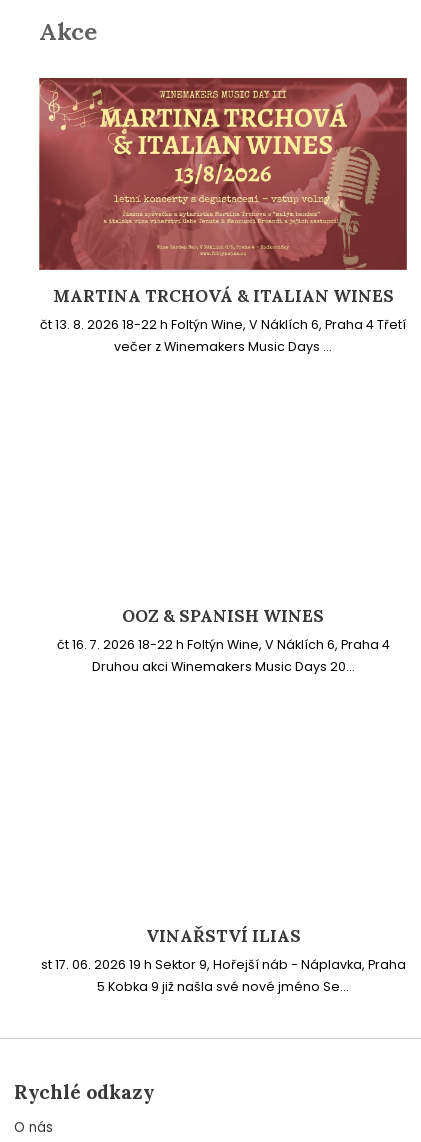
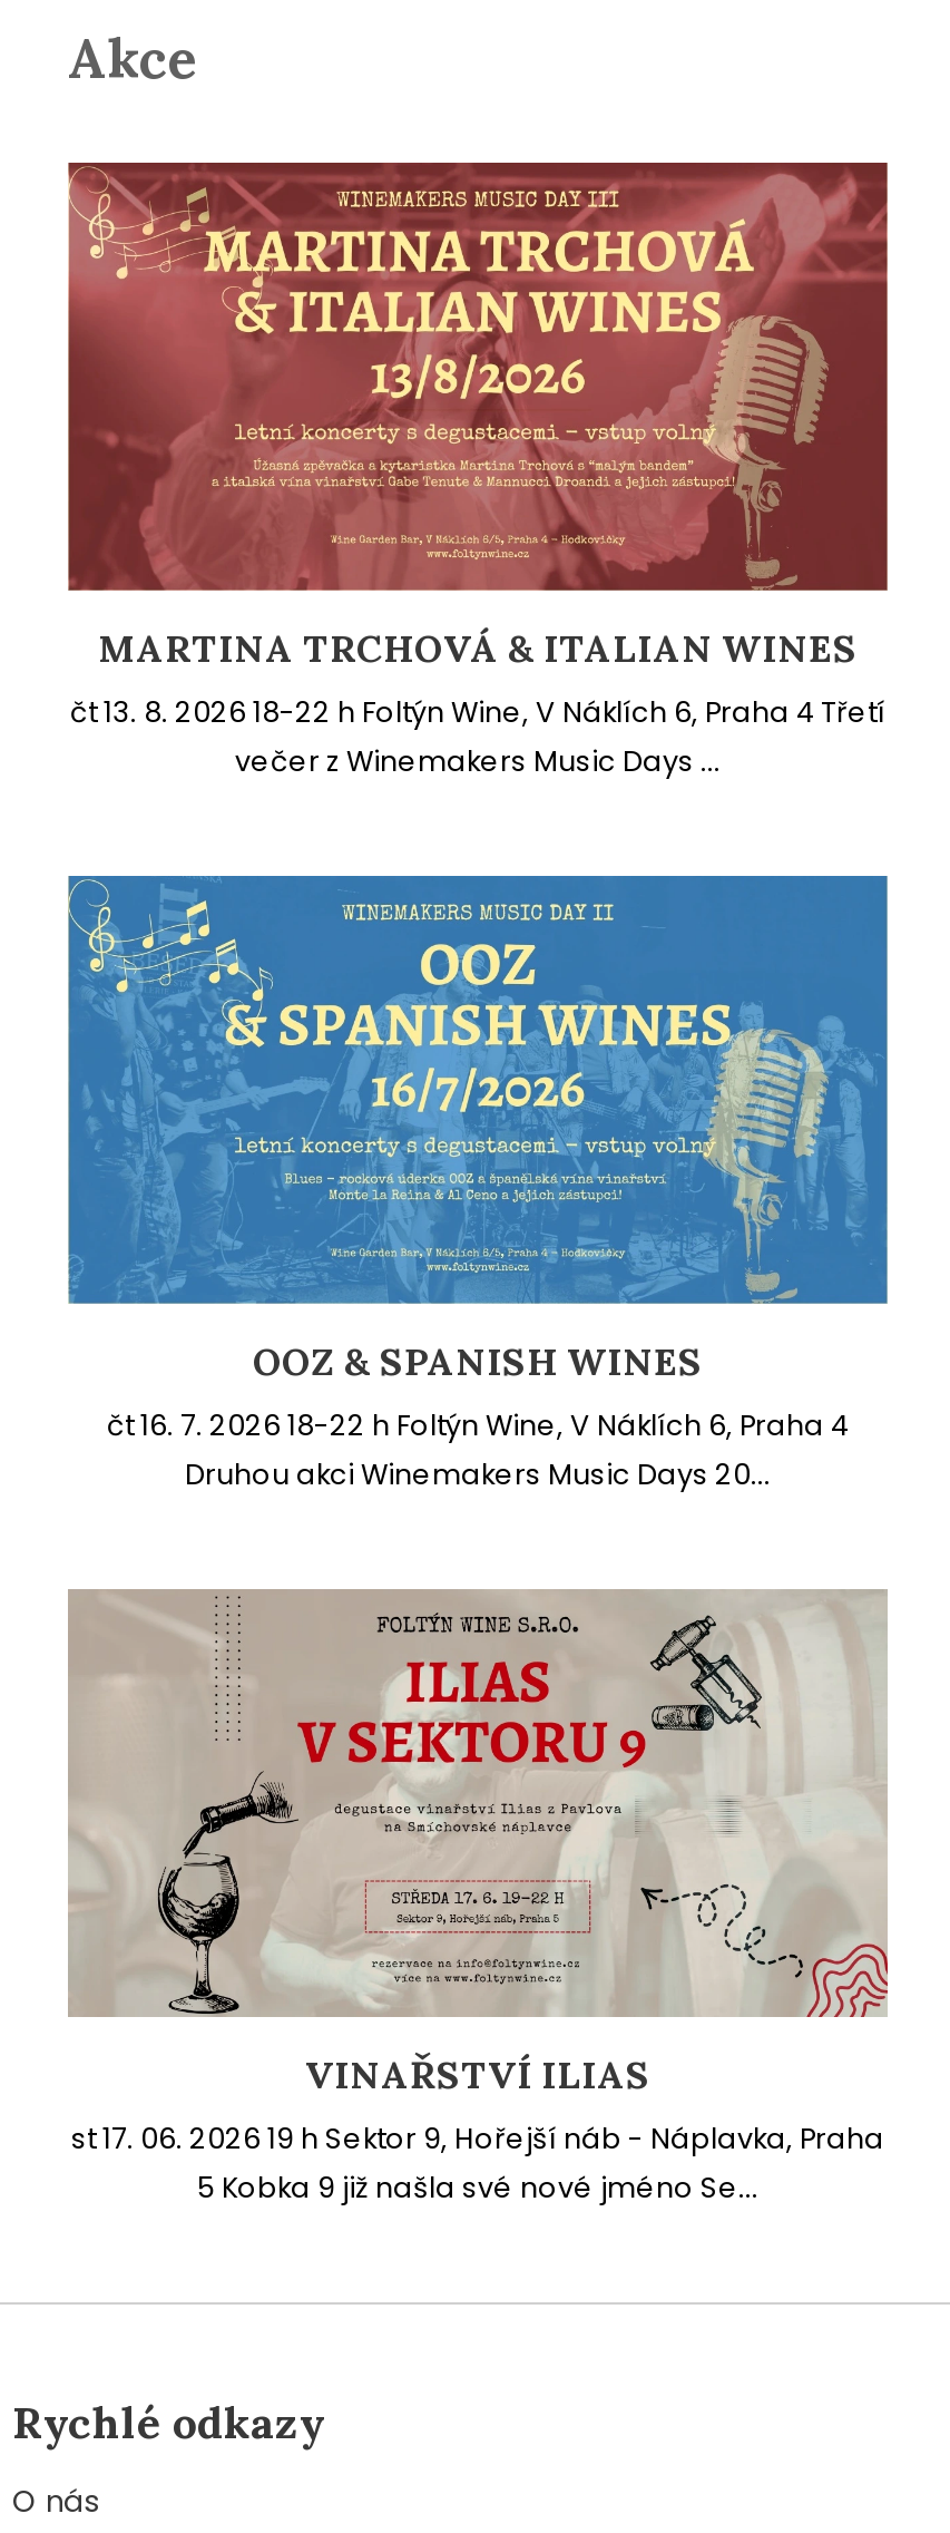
none -> [66,874,890,1306] [image]
none -> [66,1587,890,2019] [image]

